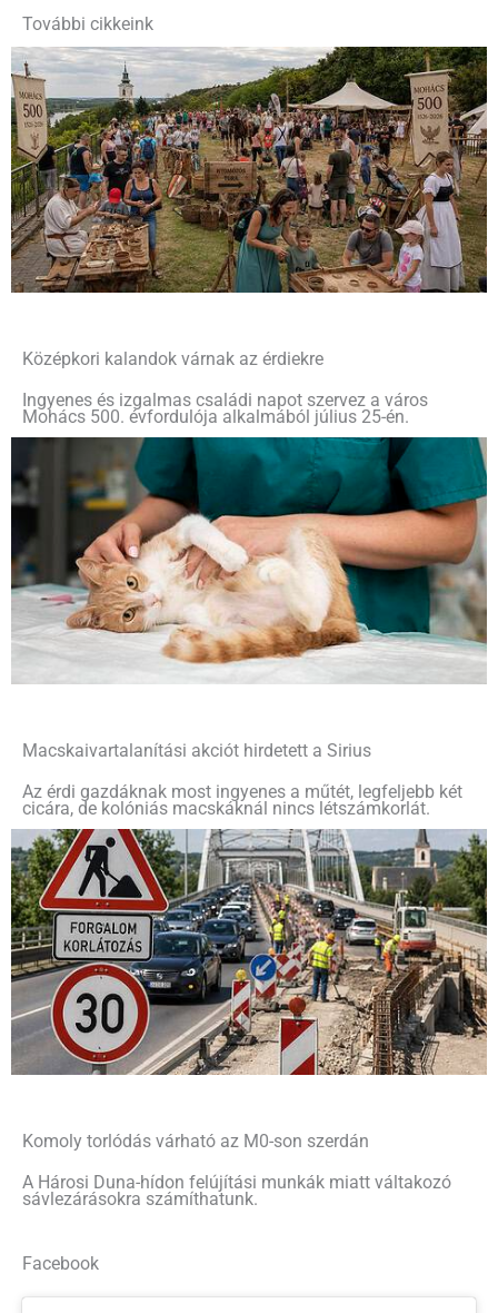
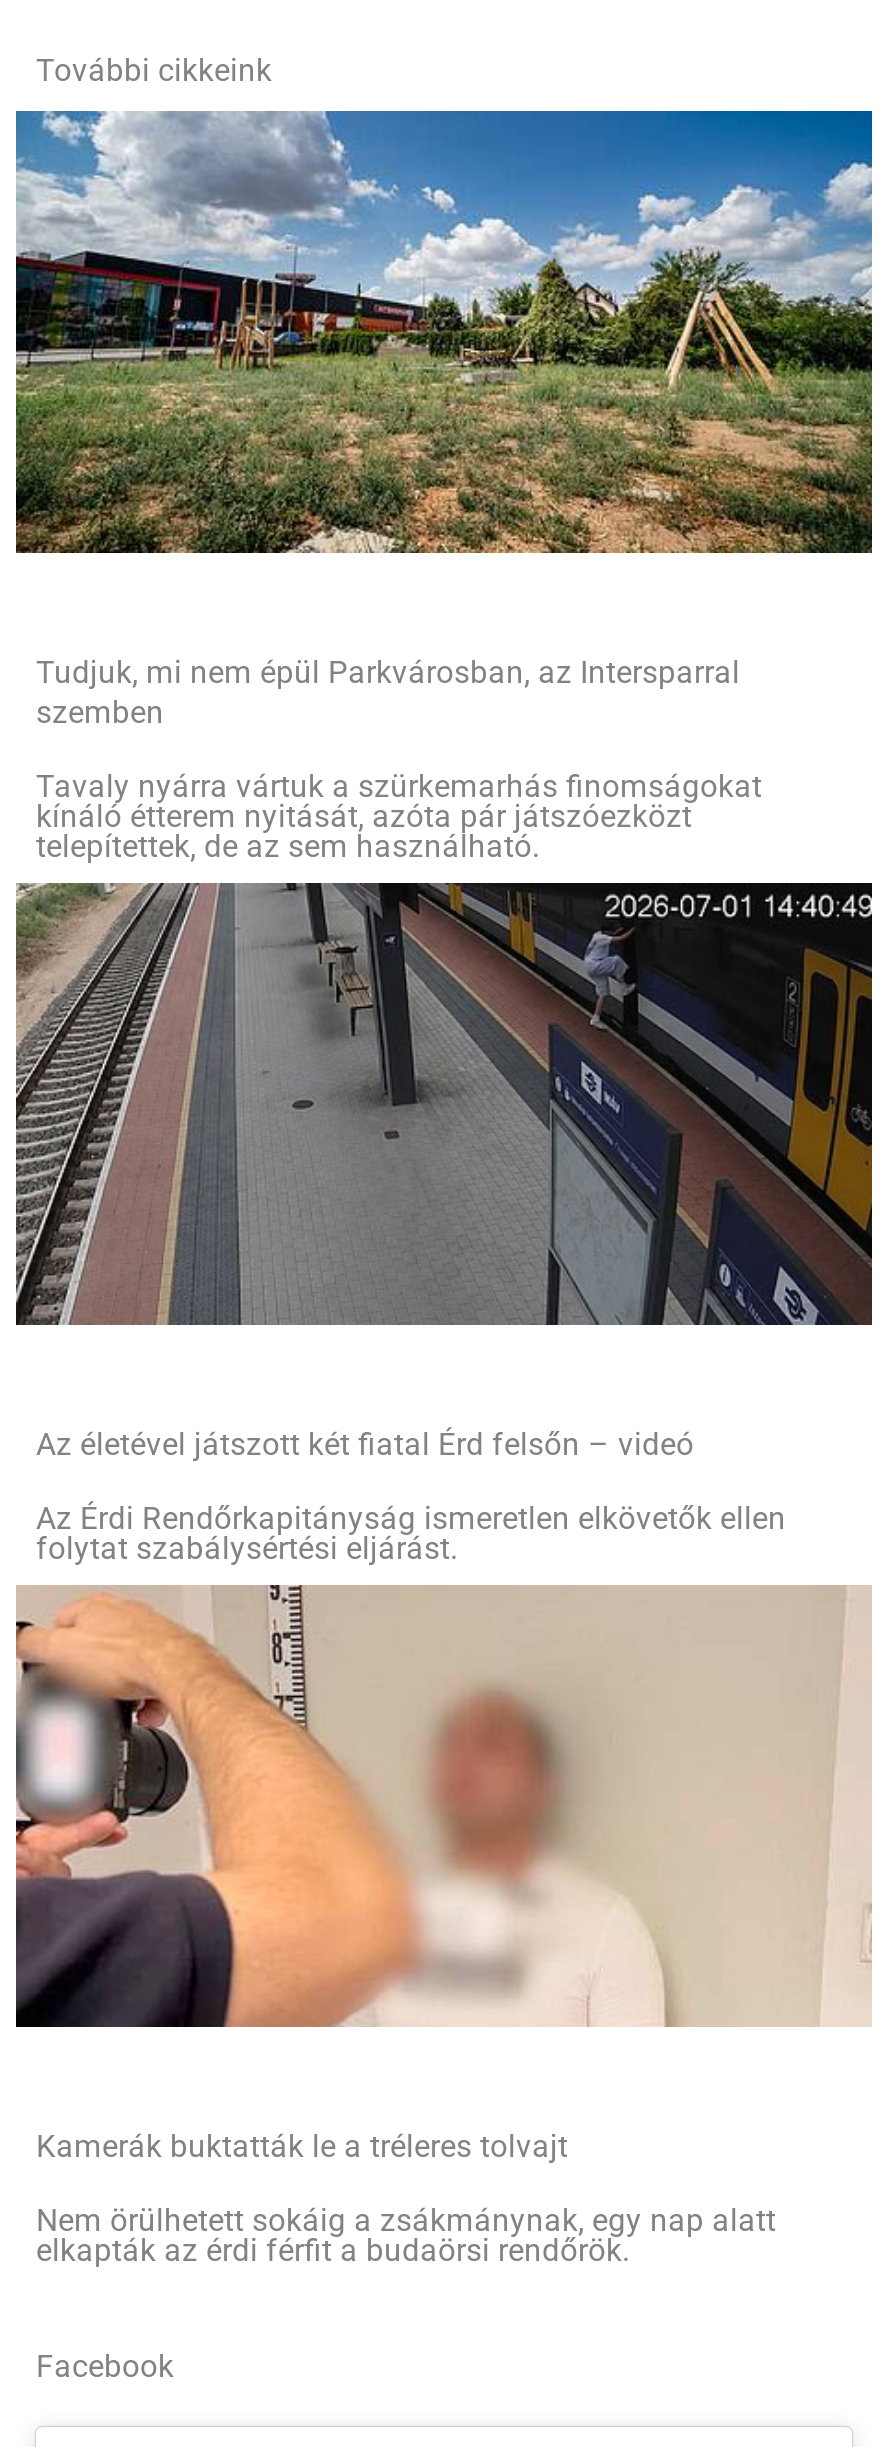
[10,46,488,294] [image] -> [14,109,874,555] [image]
[22,349,323,369] Középkori kalandok várnak az érdiekre -> [36,655,740,731] Tudjuk, mi nem épül Parkvárosban, az Intersparral | szemben
[22,391,428,427] Ingyenes és izgalmas családi napot szervez a város | Mohács 500. évfordulója alkalmából július 25-én. -> [36,769,762,865] Tavaly nyárra vártuk a szürkemarhás finomságokat | kínáló étterem nyitását, azóta pár játszóezközt | telepítettek, de az sem használható.
[11,436,488,684] [image] -> [14,881,874,1327] [image]
[22,741,371,761] Macskaivartalanítási akciót hirdetett a Sirius -> [36,1427,694,1463] Az életével játszott két fiatal Érd felsőn – videó
[22,783,462,819] Az érdi gazdáknak most ingyenes a műtét, legfeljebb két | cicára, de kolóniás macskáknál nincs létszámkorlát. -> [36,1501,786,1567] Az Érdi Rendőrkapitányság ismeretlen elkövetők ellen | folytat szabálysértési eljárást.
[11,830,488,1076] [image] -> [14,1583,872,2027] [image]
[22,1132,369,1152] Komoly torlódás várható az M0-son szerdán -> [36,2129,568,2165] Kamerák buktatták le a tréleres tolvajt
[22,1173,451,1210] A Hárosi Duna-hídon felújítási munkák miatt váltakozó | sávlezárásokra számíthatunk. -> [36,2203,776,2269] Nem örülhetett sokáig a zsákmánynak, egy nap alatt | elkapták az érdi férfit a budaörsi rendőrök.

